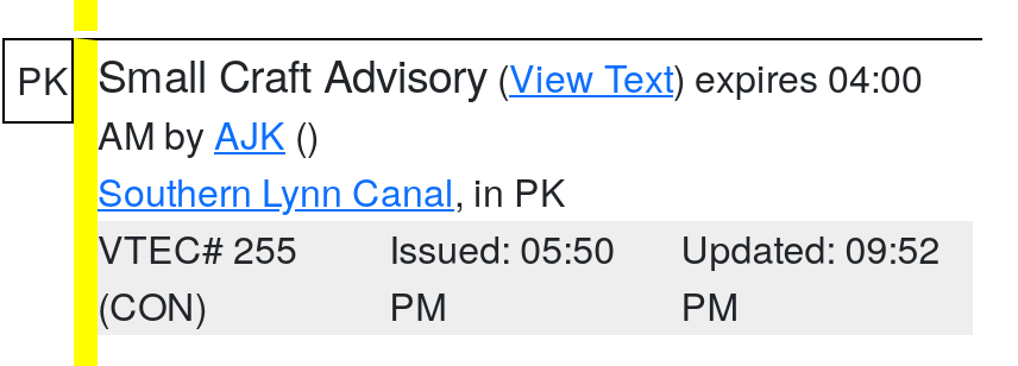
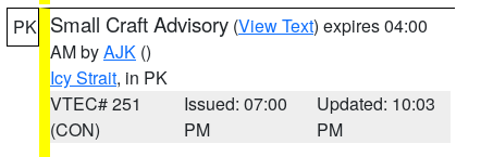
[98,164,566,276] Southern Lynn Canal, in PK | VTEC# 255 -> [50,65,168,116] Icy Strait, in PK | VTEC# 251
[389,221,615,276] Issued: 05:50 -> [183,91,287,116] Issued: 07:00
[681,221,940,276] Updated: 09:52 -> [317,91,436,116] Updated: 10:03

